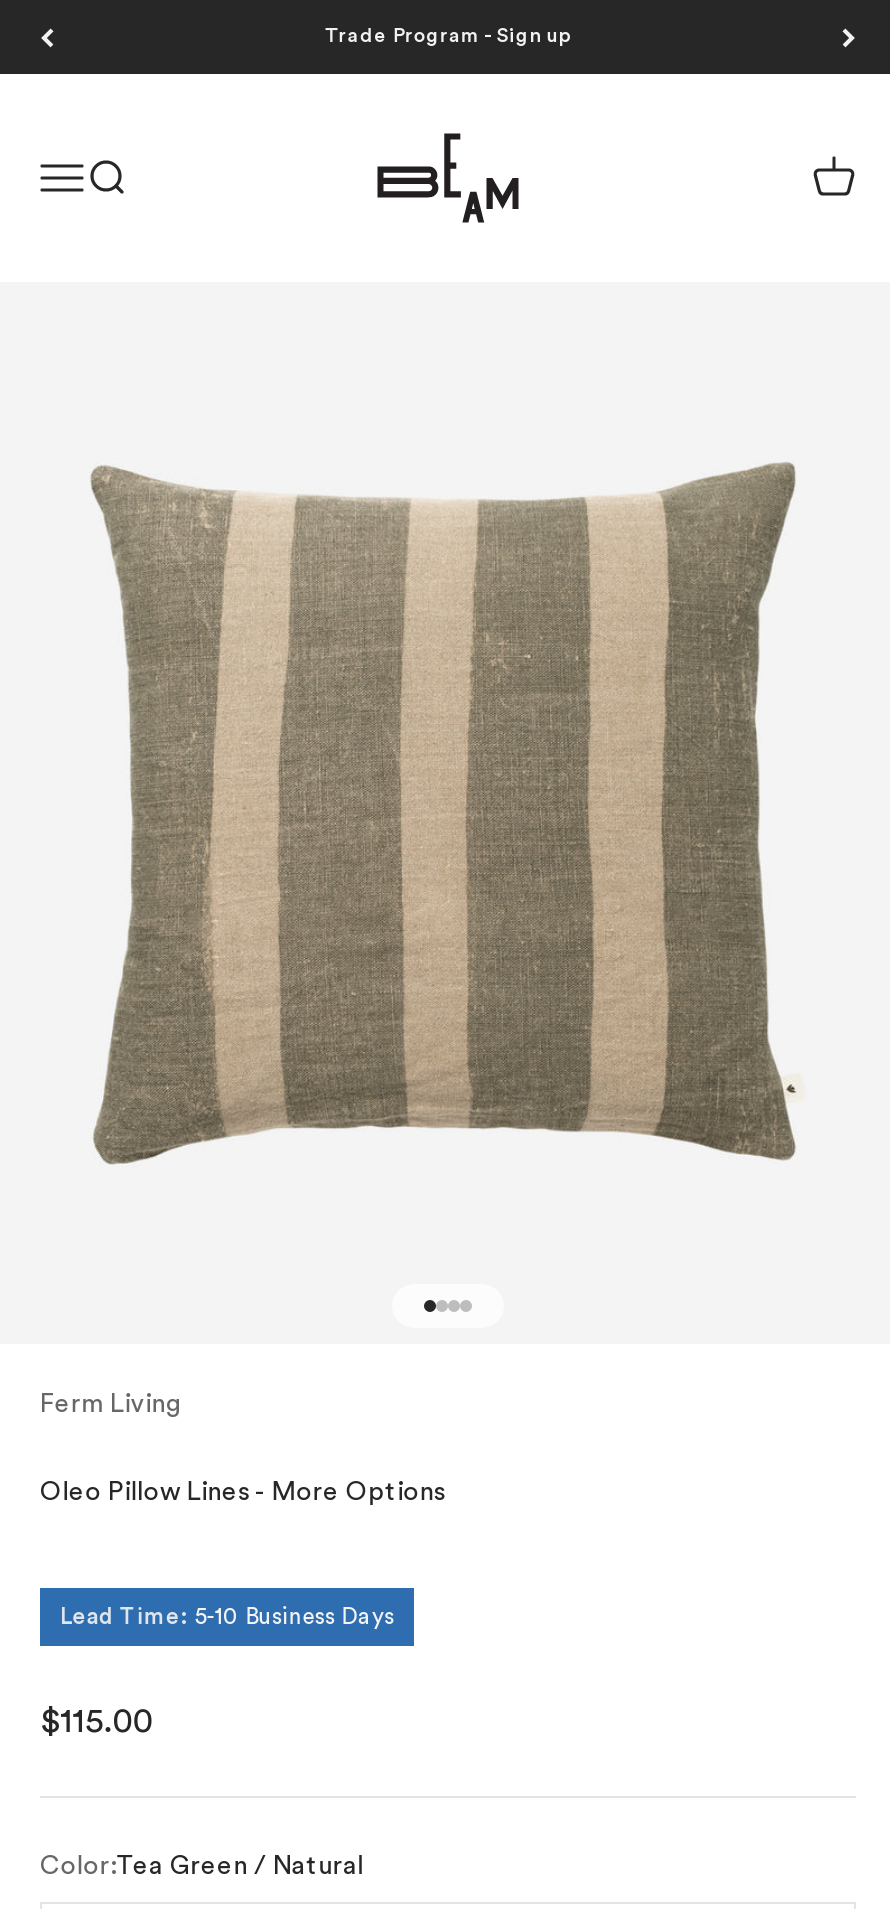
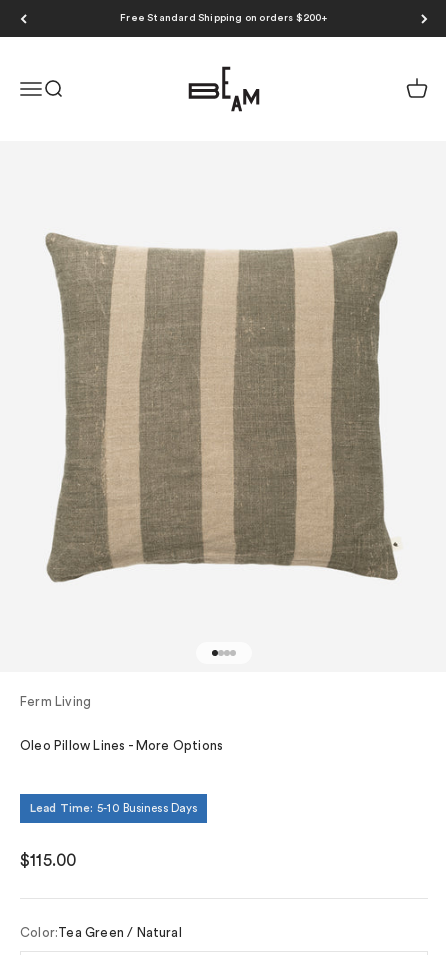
[324,26,571,46] Trade Program - Sign up -> [120,13,328,23] Free Standard Shipping on orders $200+

